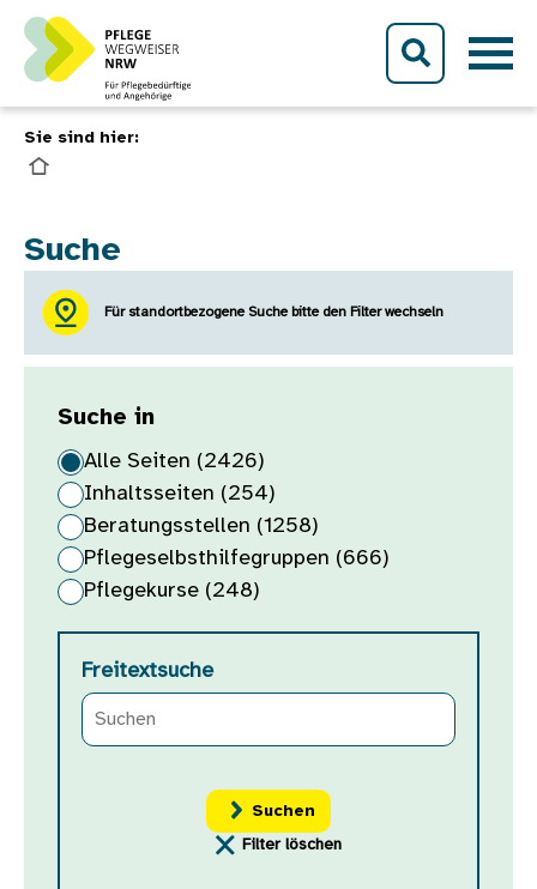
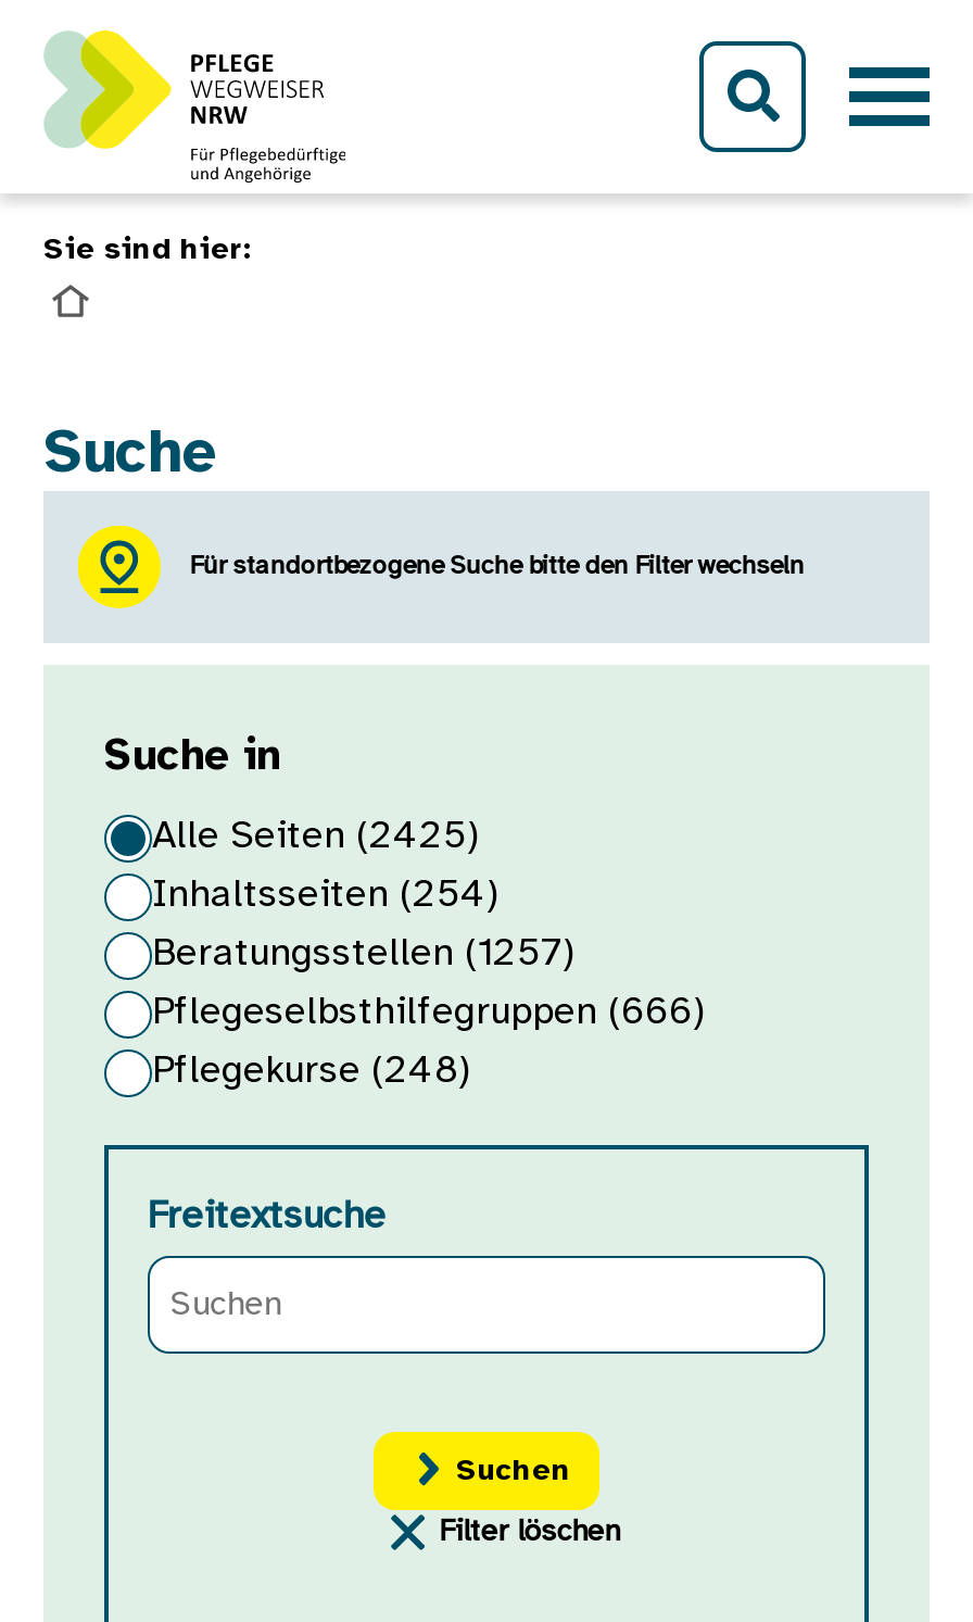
[84,451,265,474] Alle Seiten (2426) -> [152,818,480,859] Alle Seiten (2425)
[84,516,319,538] Beratungsstellen (1258) -> [152,935,576,976] Beratungsstellen (1257)

